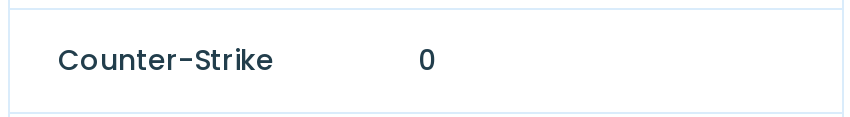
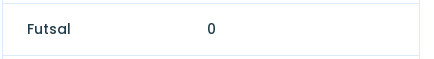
[58,40,274,80] Counter-Strike -> [27,19,71,39] Futsal

